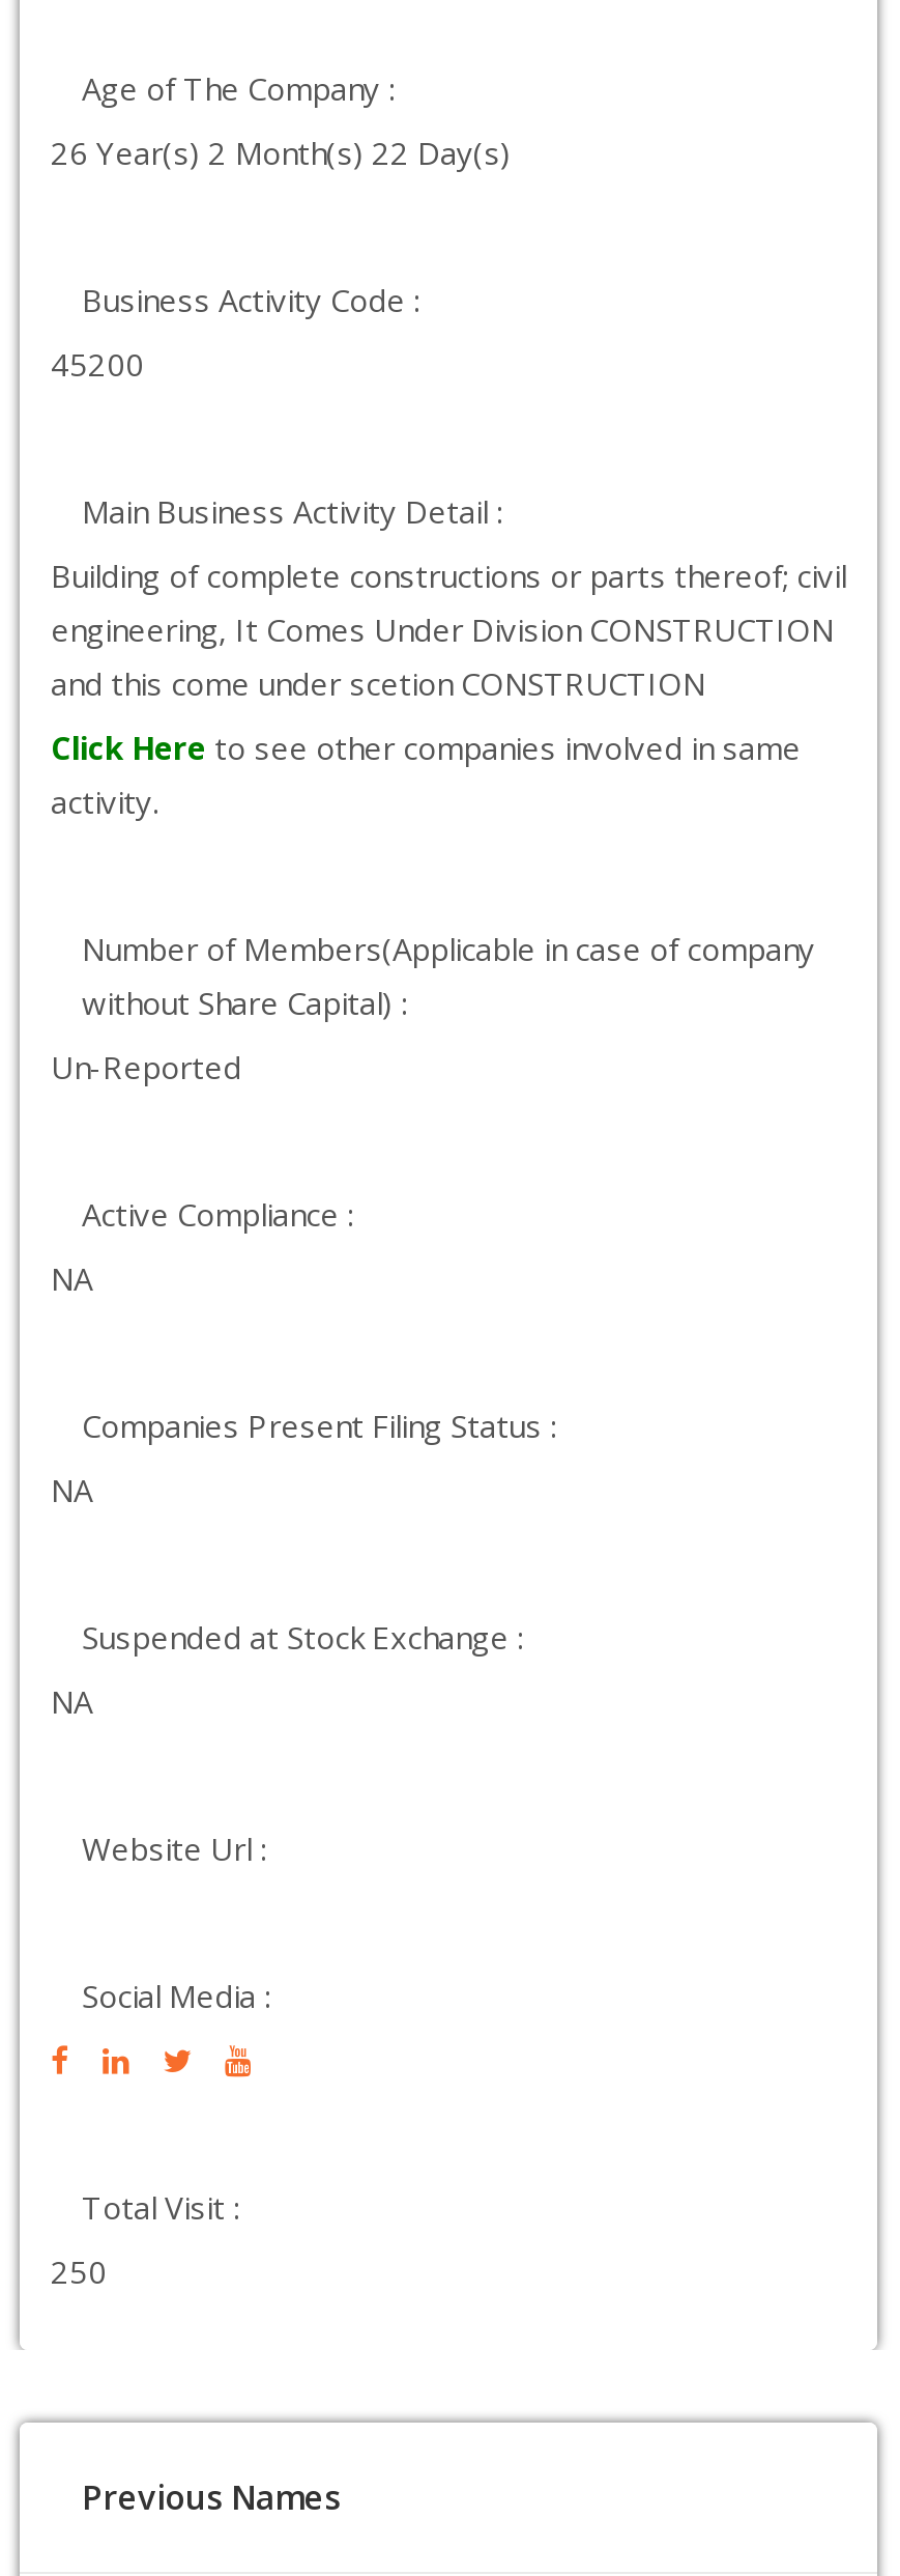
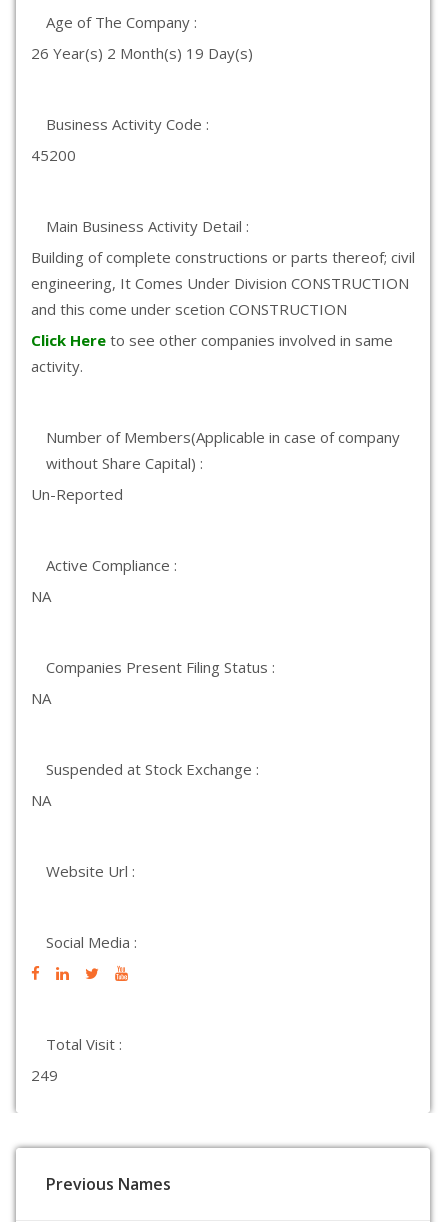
[51,132,511,173] 26 Year(s) 2 Month(s) 22 Day(s) -> [31,43,253,63] 26 Year(s) 2 Month(s) 19 Day(s)
[51,2251,107,2292] 250 -> [31,1065,58,1085] 249

